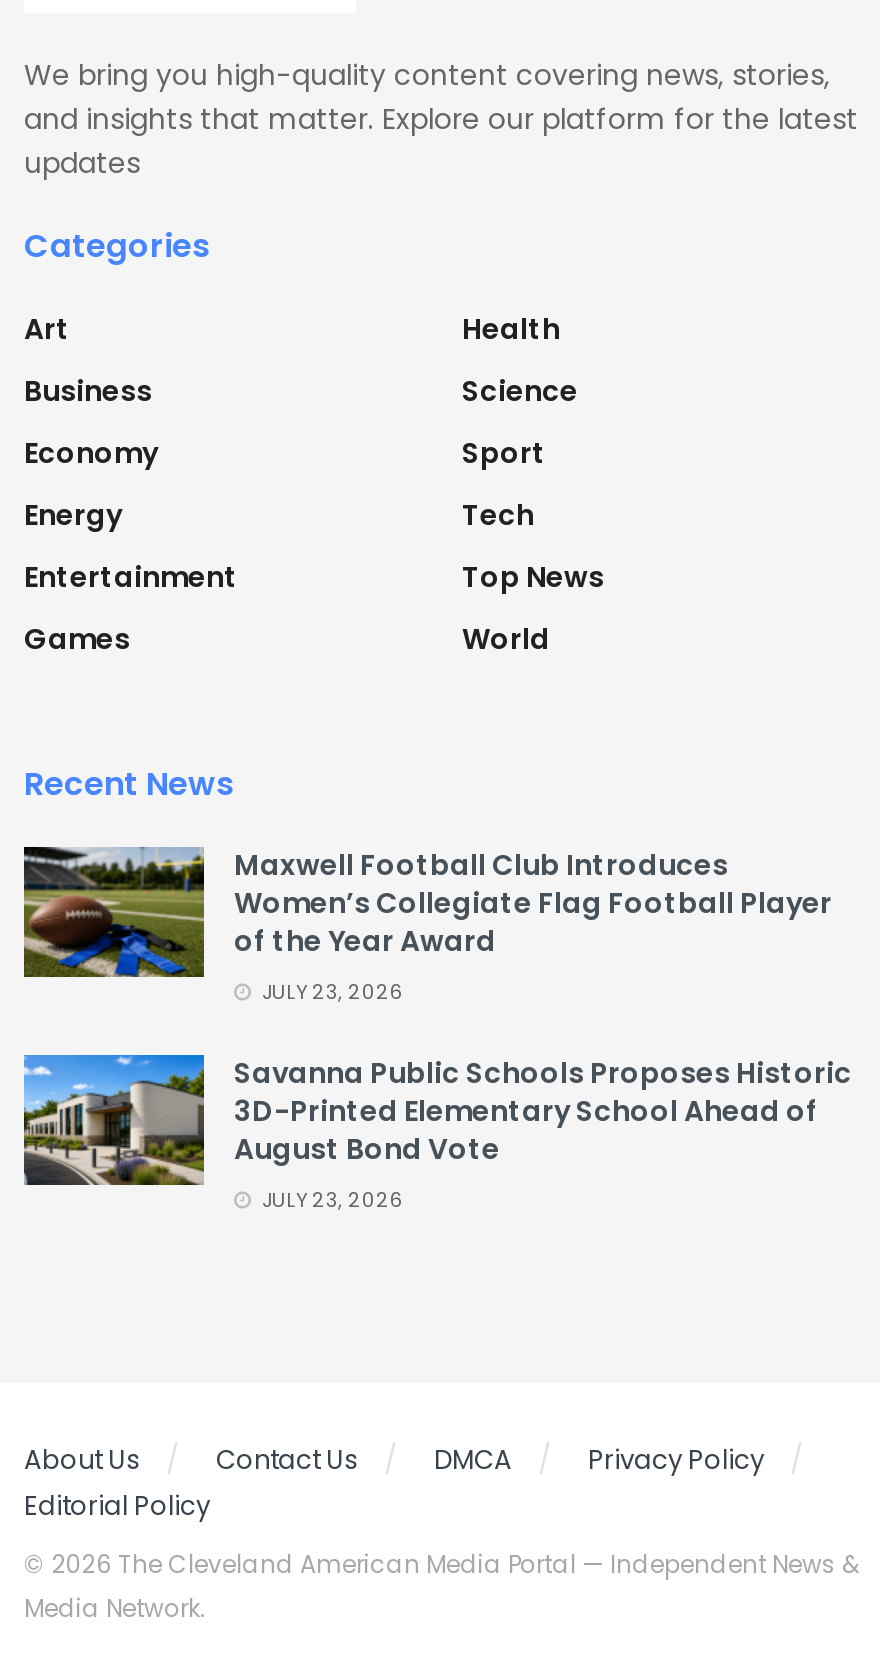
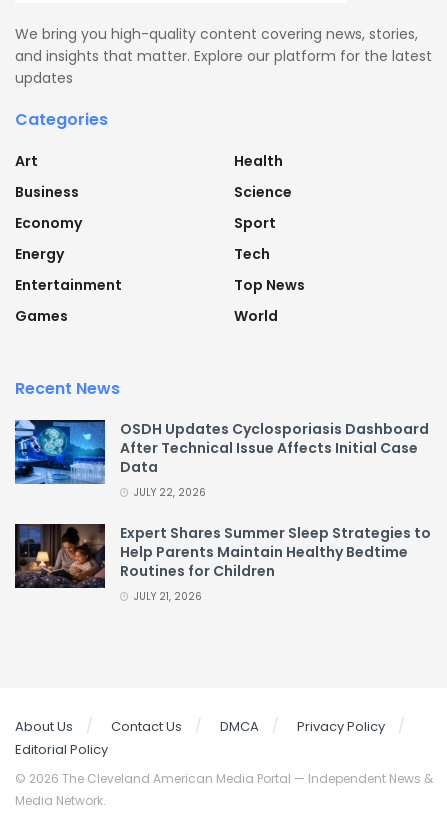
[22,844,832,1008] [image] | Maxwell Football Club Introduces | Women’s Collegiate Flag Football Player | of the Year Award | JULY 23, 2026 -> [14,419,429,500] [image] | OSDH Updates Cyclosporiasis Dashboard | After Technical Issue Affects Initial Case | Data | JULY 22, 2026
[22,1052,852,1216] [image] | Savanna Public Schools Proposes Historic | 3D-Printed Elementary School Ahead of | August Bond Vote | JULY 23, 2026 -> [14,523,431,604] [image] | Expert Shares Summer Sleep Strategies to | Help Parents Maintain Healthy Bedtime | Routines for Children | JULY 21, 2026

